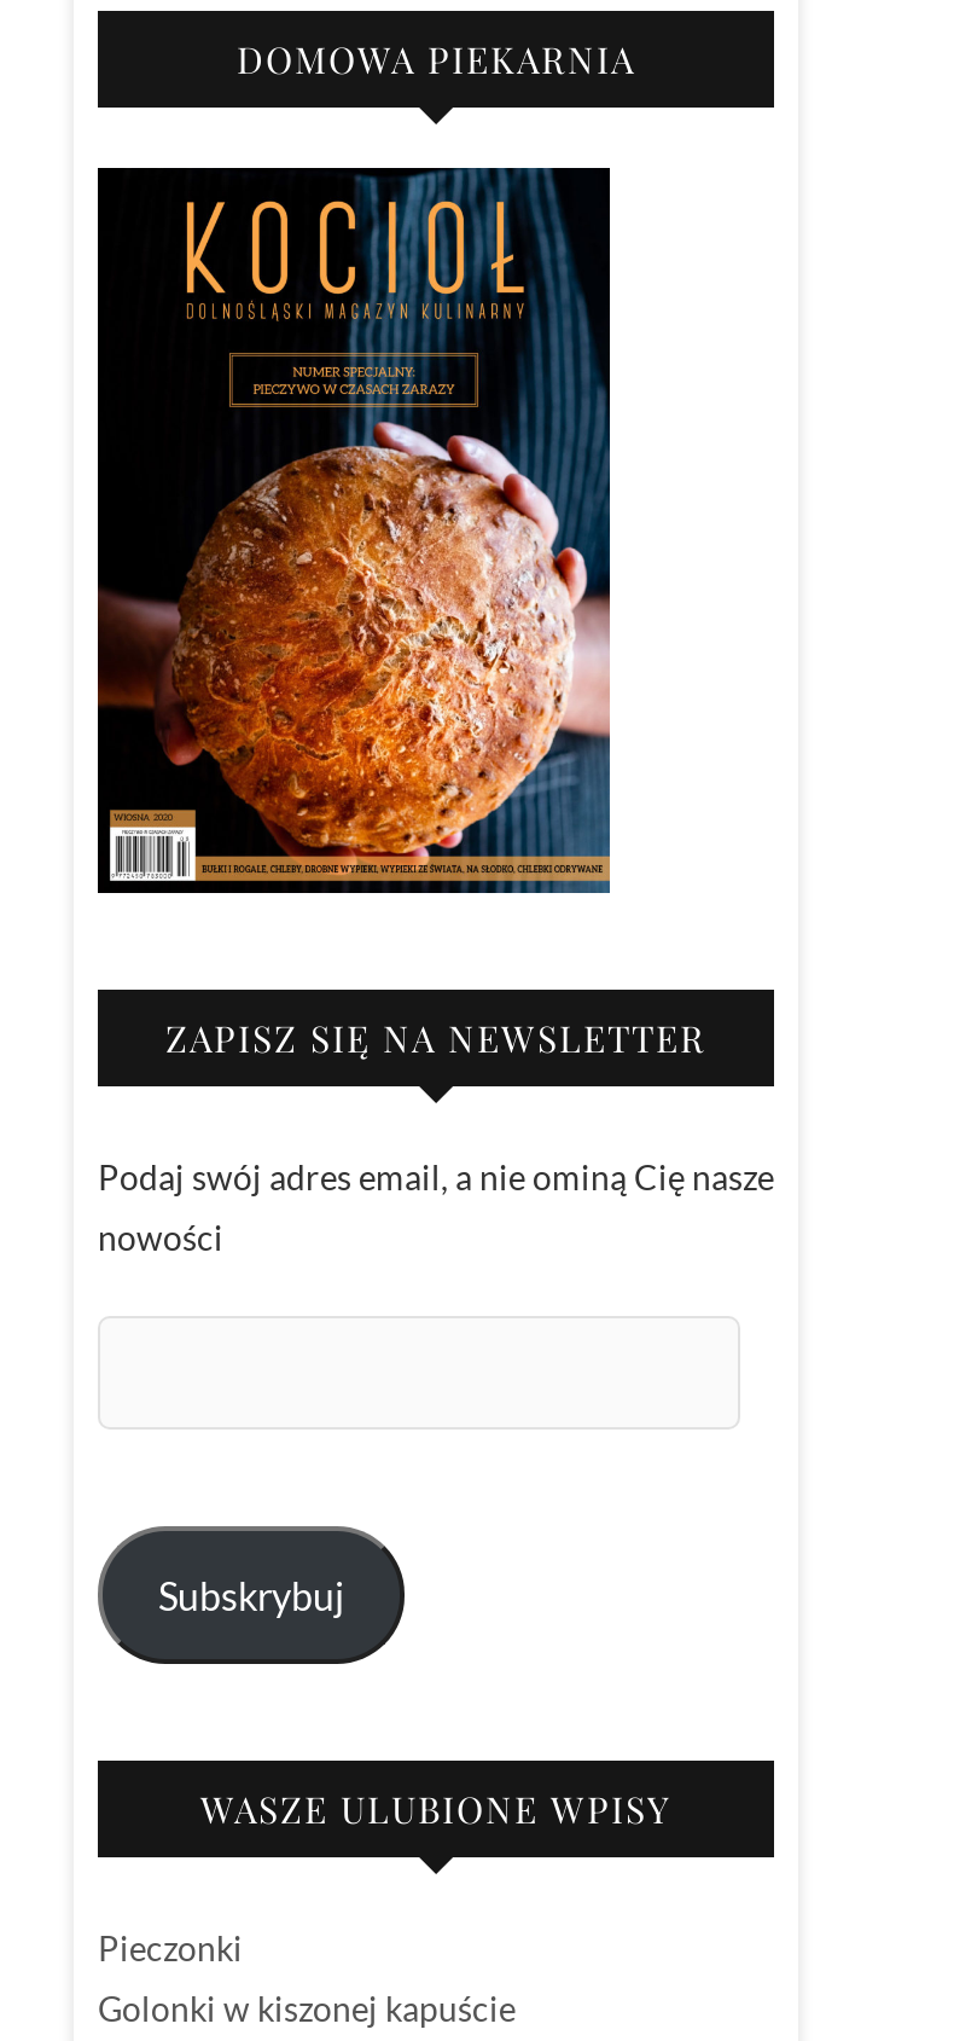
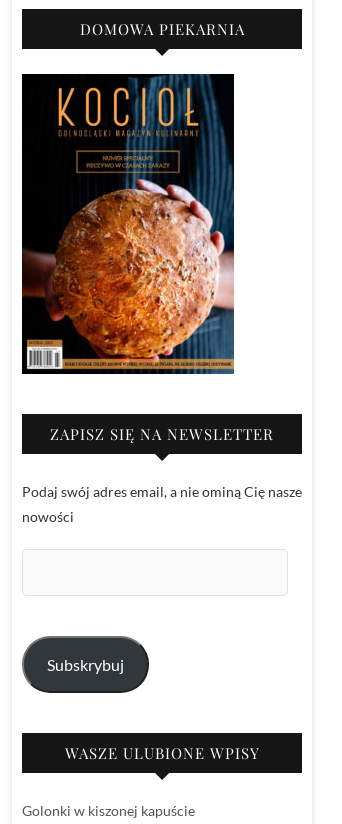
[98,1928,243,1969] Pieczonki -> none

